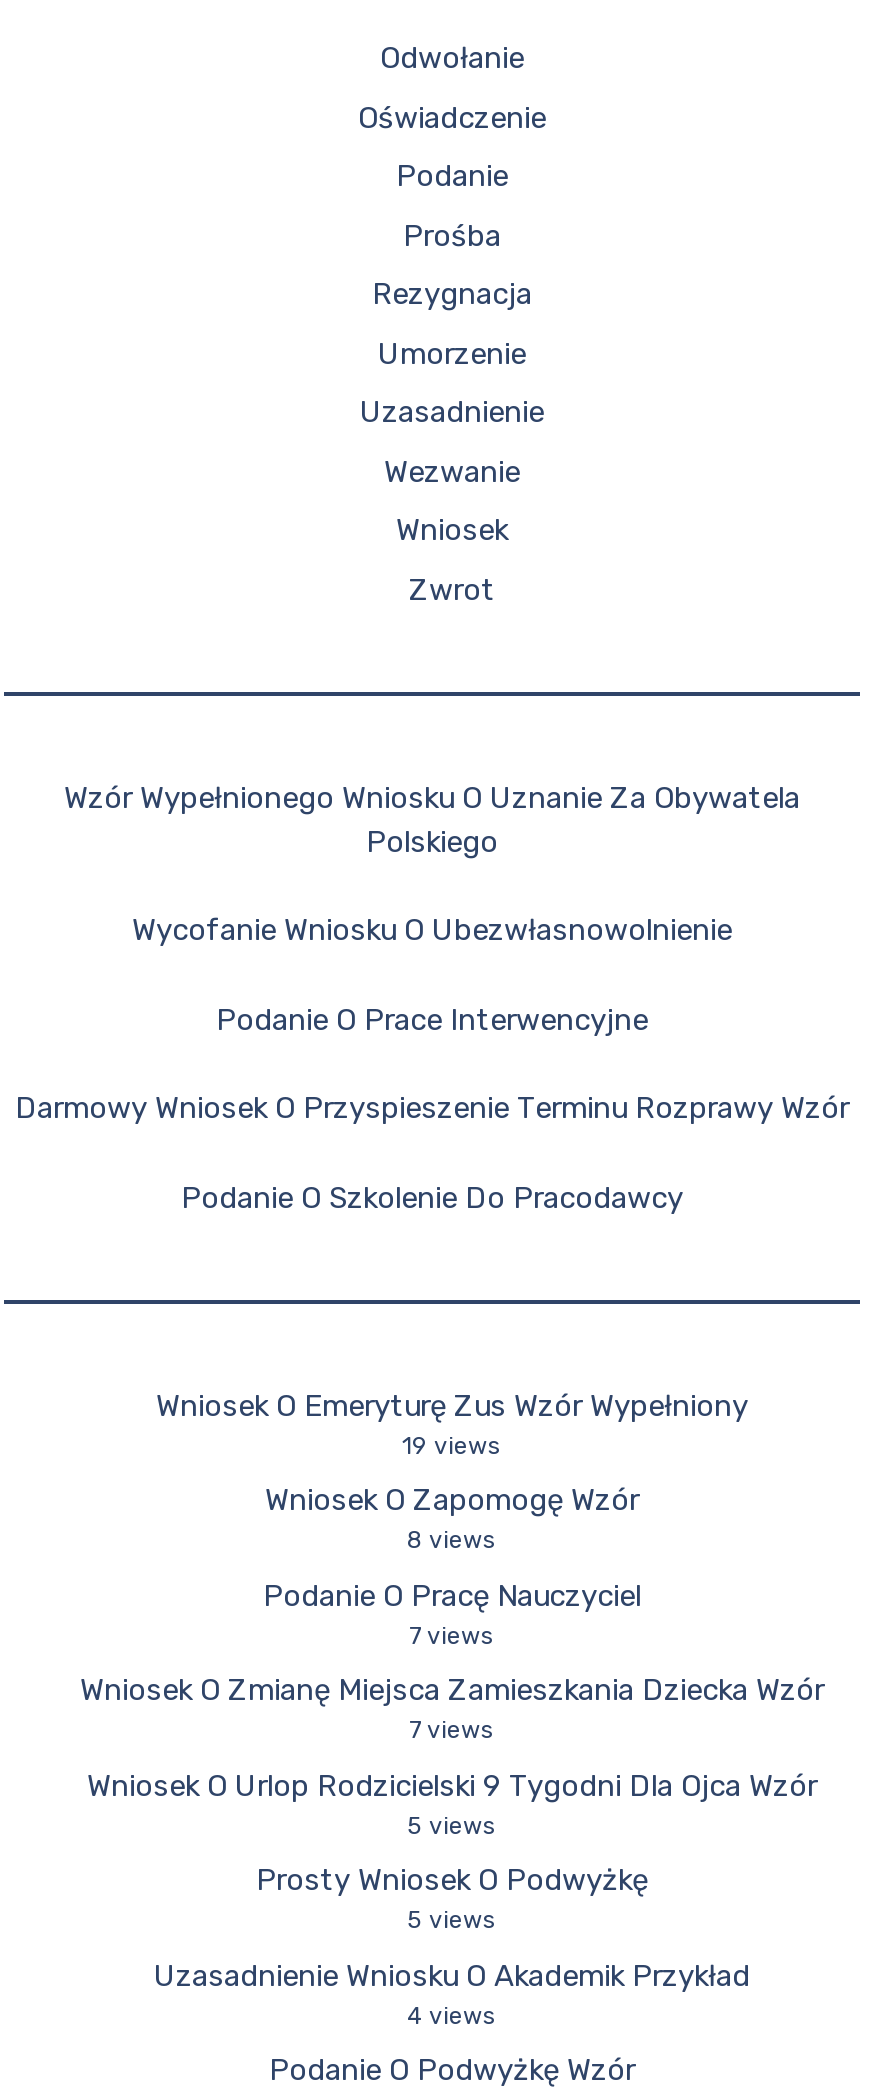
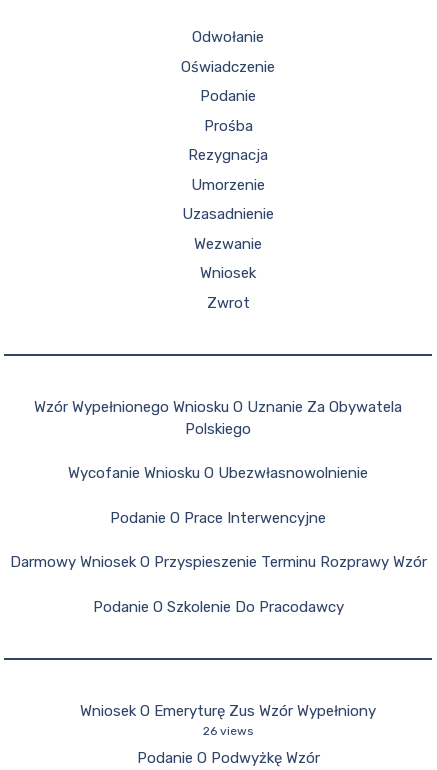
[80,1431,824,2029] 19 views | Wniosek O Zapomogę Wzór | 8 views | Podanie O Pracę Nauczyciel | 7 views | Wniosek O Zmianę Miejsca Zamieszkania Dziecka Wzór | 7 views | Wniosek O Urlop Rodzicielski 9 Tygodni Dla Ojca Wzór | 5 views | Prosty Wniosek O Podwyżkę | 5 views | Uzasadnienie Wniosku O Akademik Przykład | 4 views -> [202,723,253,737] 26 views

